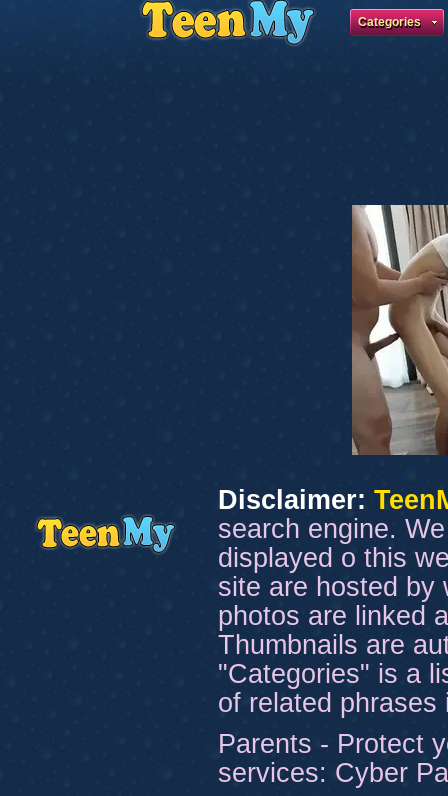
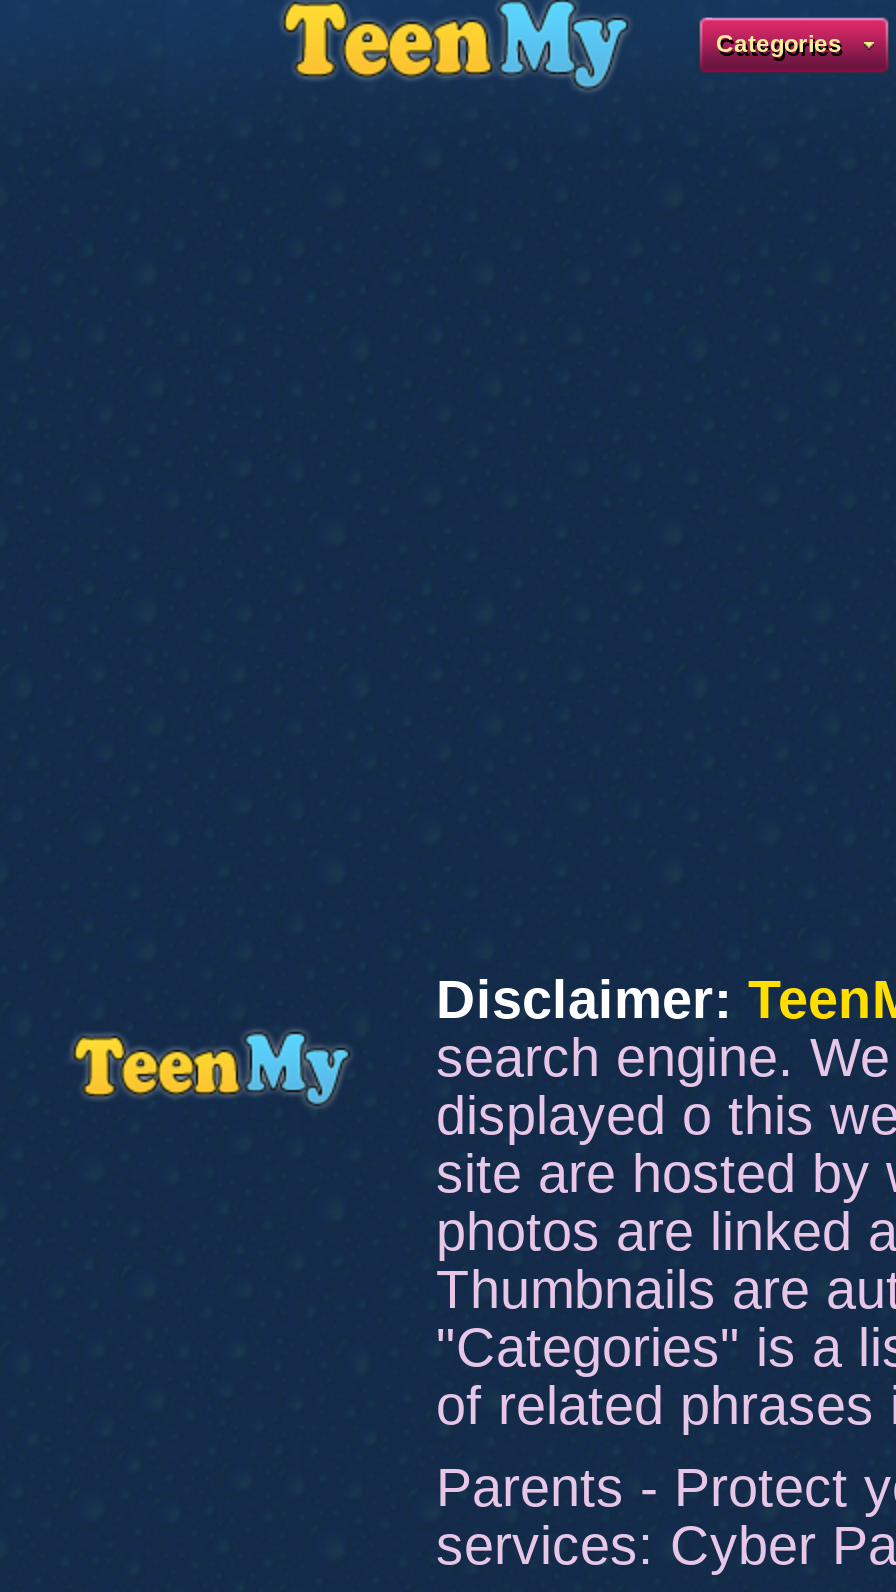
[351,204,445,456] [image] -> none

